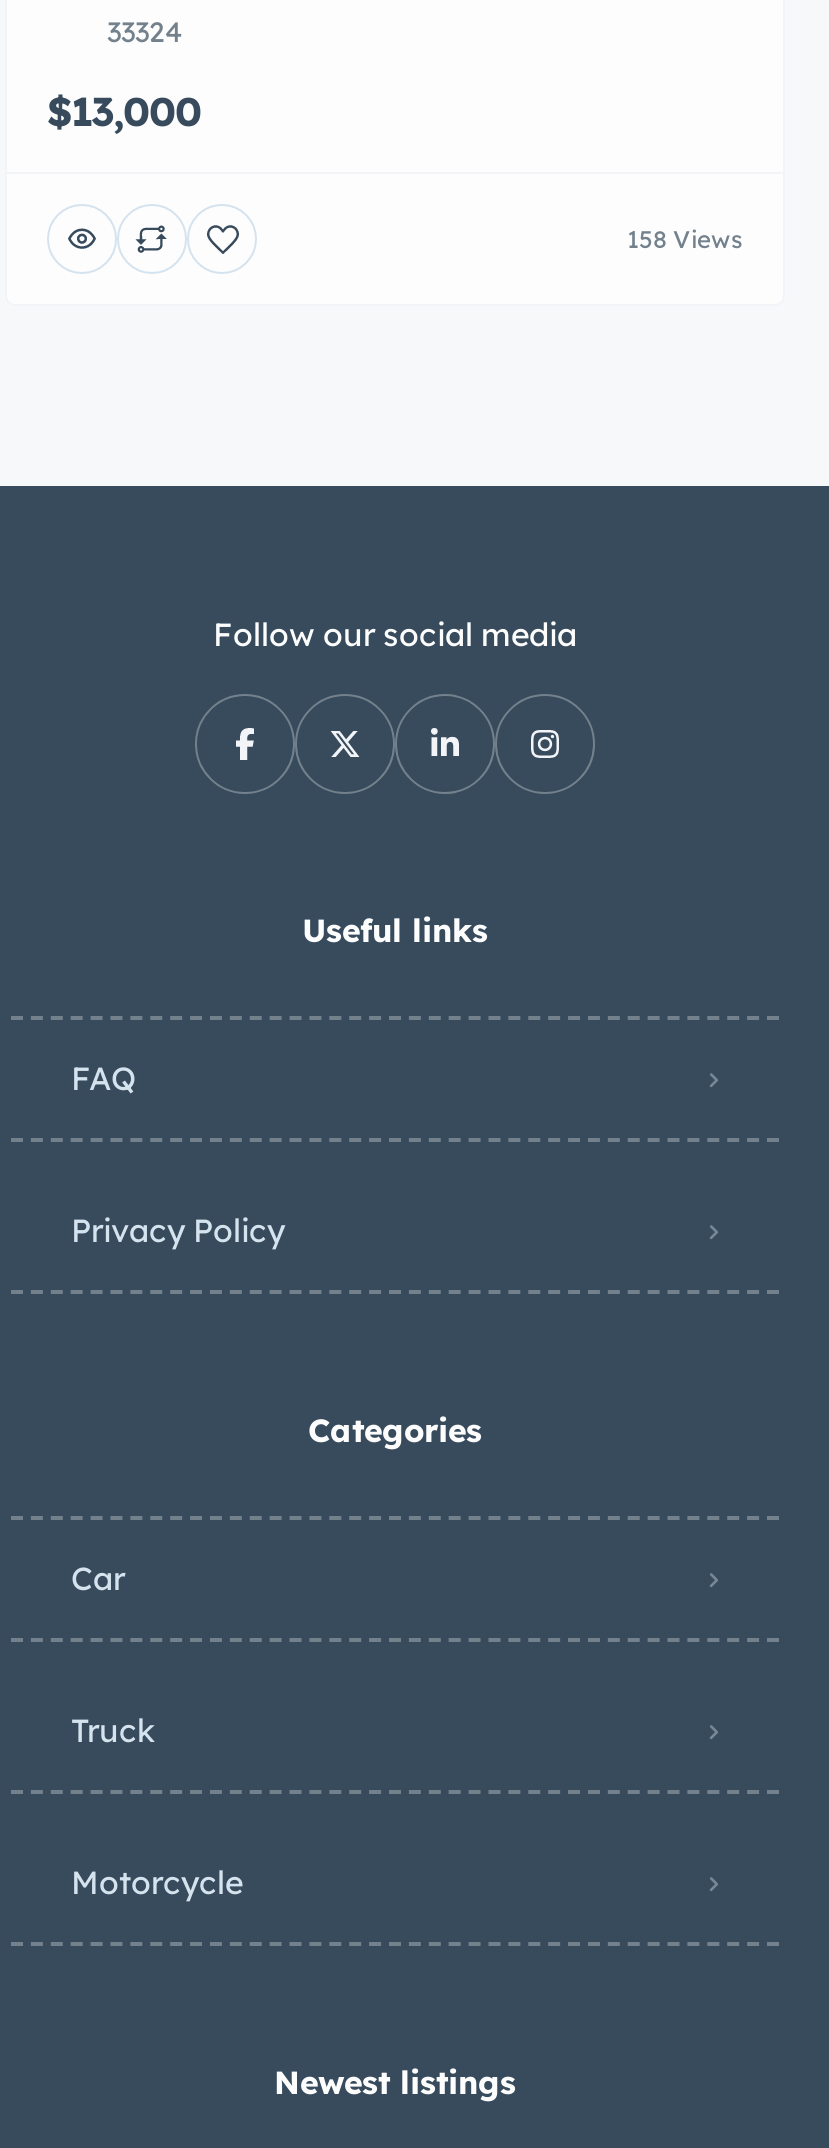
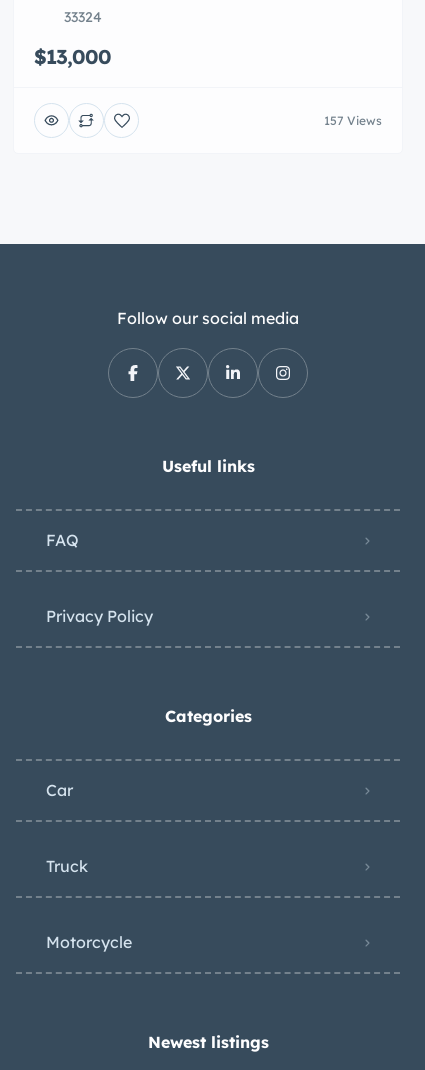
[627,223,743,253] 158 Views -> [324,112,382,127] 157 Views

